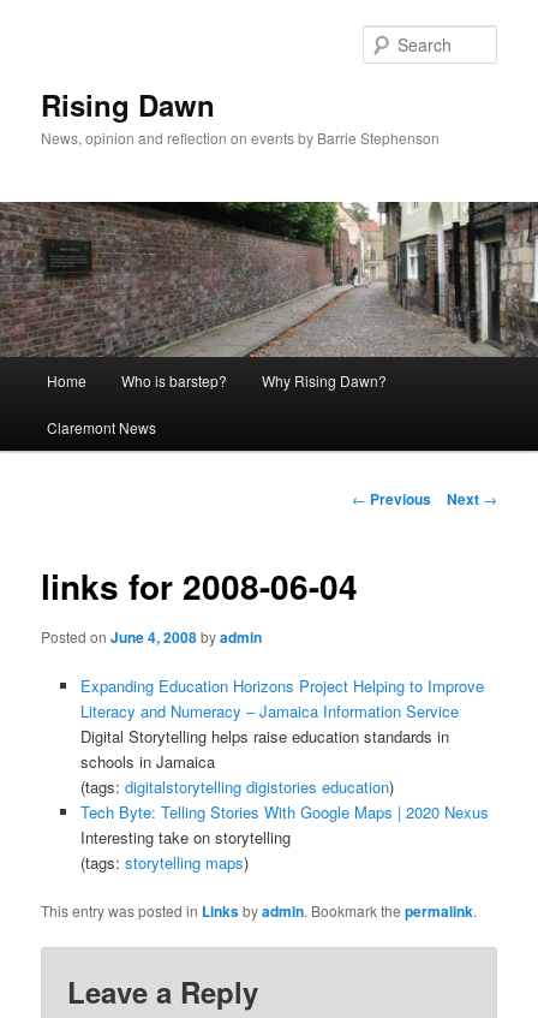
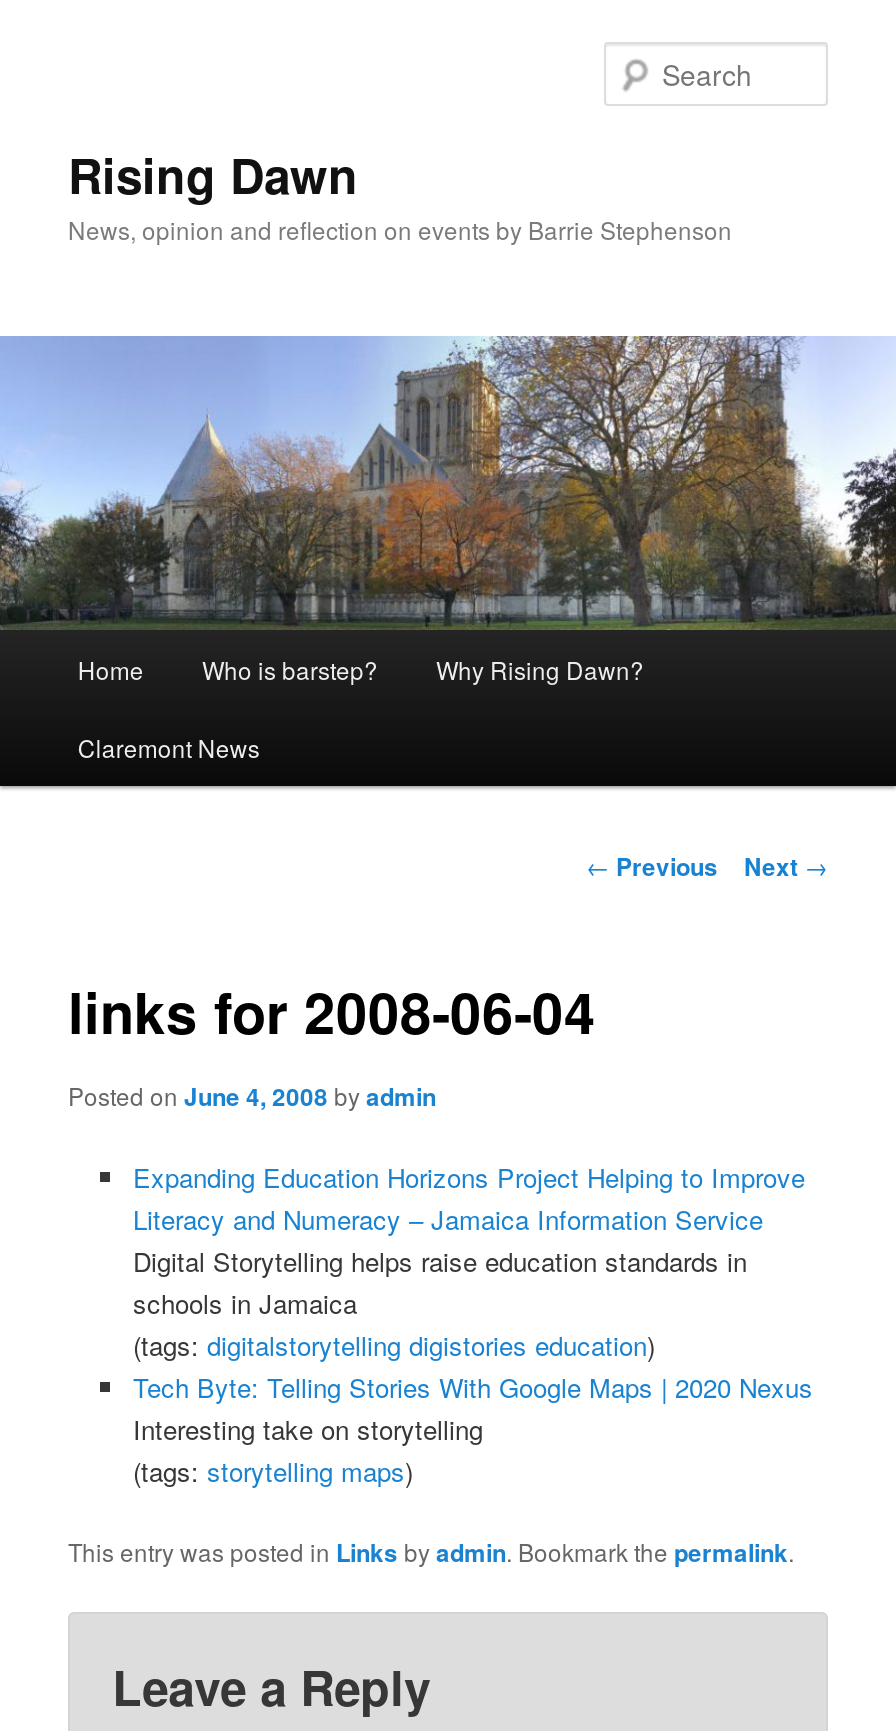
[4,201,534,357] [image] -> [6,334,890,630] [image]

